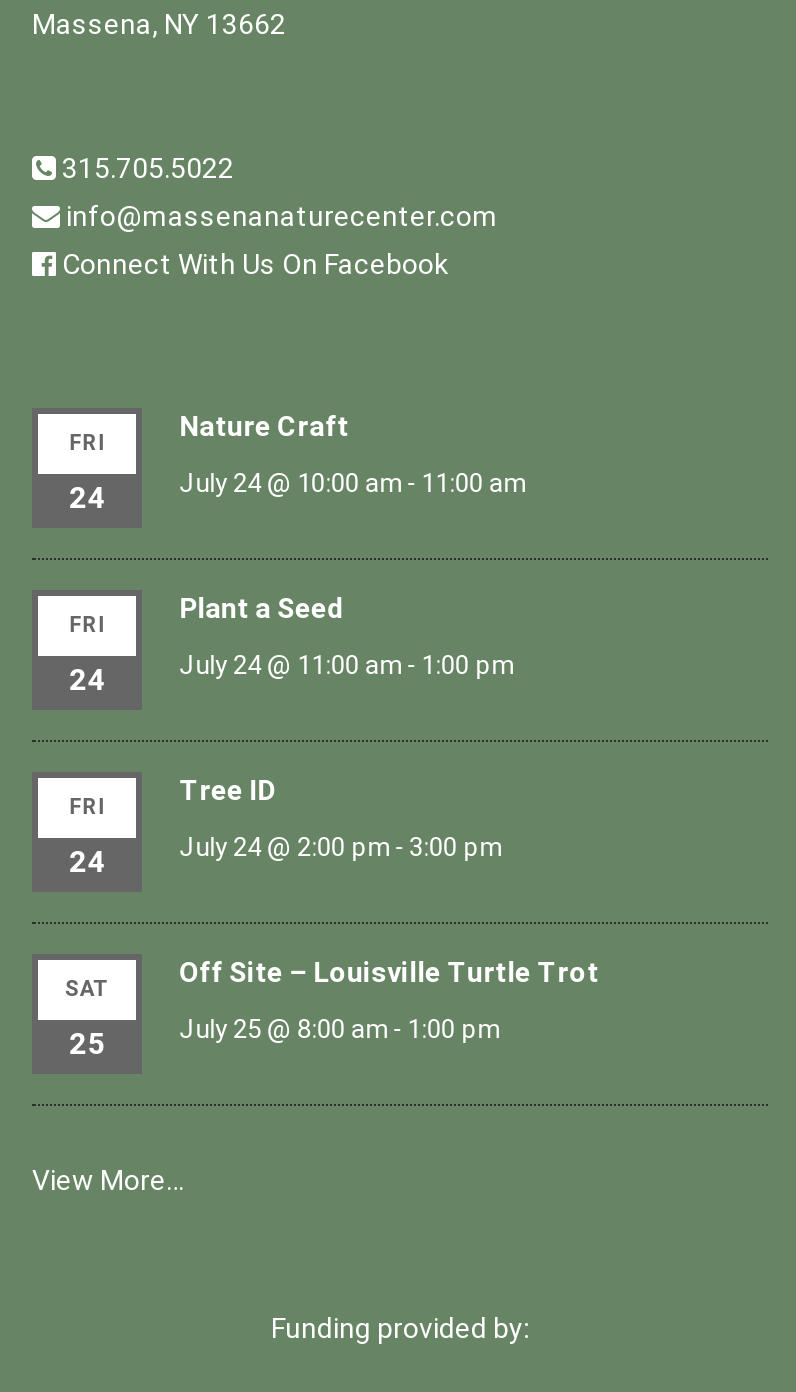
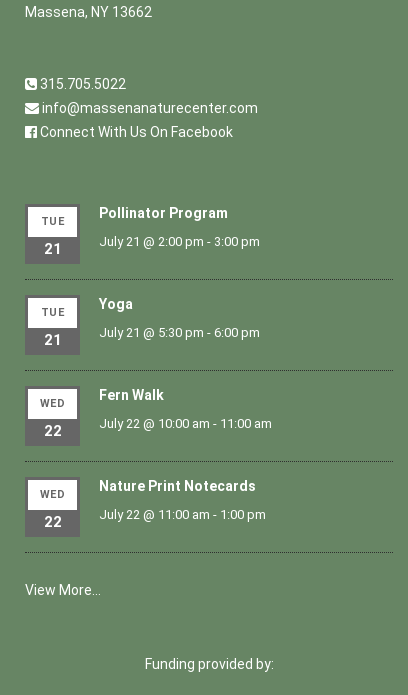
[179,410,349,442] Nature Craft -> [99,205,228,221] Pollinator Program
[70,430,105,456] FRI -> [41,215,64,228] TUE
[179,468,525,498] July 24 @ 10:00 am - 11:00 am -> [99,234,260,249] July 21 @ 2:00 pm - 3:00 pm
[69,480,105,516] 24 -> [44,240,62,258] 21
[179,592,345,624] Plant a Seed -> [99,296,133,312] Yoga
[70,612,105,638] FRI -> [41,306,64,319] TUE
[179,650,513,680] July 24 @ 11:00 am - 1:00 pm -> [99,325,260,340] July 21 @ 5:30 pm - 6:00 pm
[69,662,105,698] 24 -> [44,331,62,349] 21
[179,774,277,806] Tree ID -> [99,387,164,403] Fern Walk
[70,794,105,820] FRI -> [40,397,65,410] WED
[179,832,501,862] July 24 @ 2:00 pm - 3:00 pm -> [99,416,272,431] July 22 @ 10:00 am - 11:00 am
[69,844,105,880] 24 -> [44,422,62,440] 22
[179,956,599,988] Off Site – Louisville Turtle Trot -> [99,478,256,494] Nature Print Notecards
[65,976,110,1002] SAT -> [40,488,65,501] WED
[179,1014,499,1044] July 25 @ 8:00 am - 1:00 pm -> [99,507,266,522] July 22 @ 11:00 am - 1:00 pm
[69,1026,105,1062] 25 -> [44,513,62,531] 22

